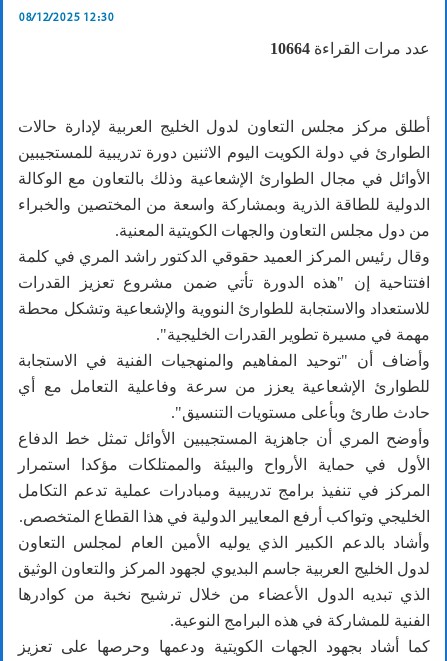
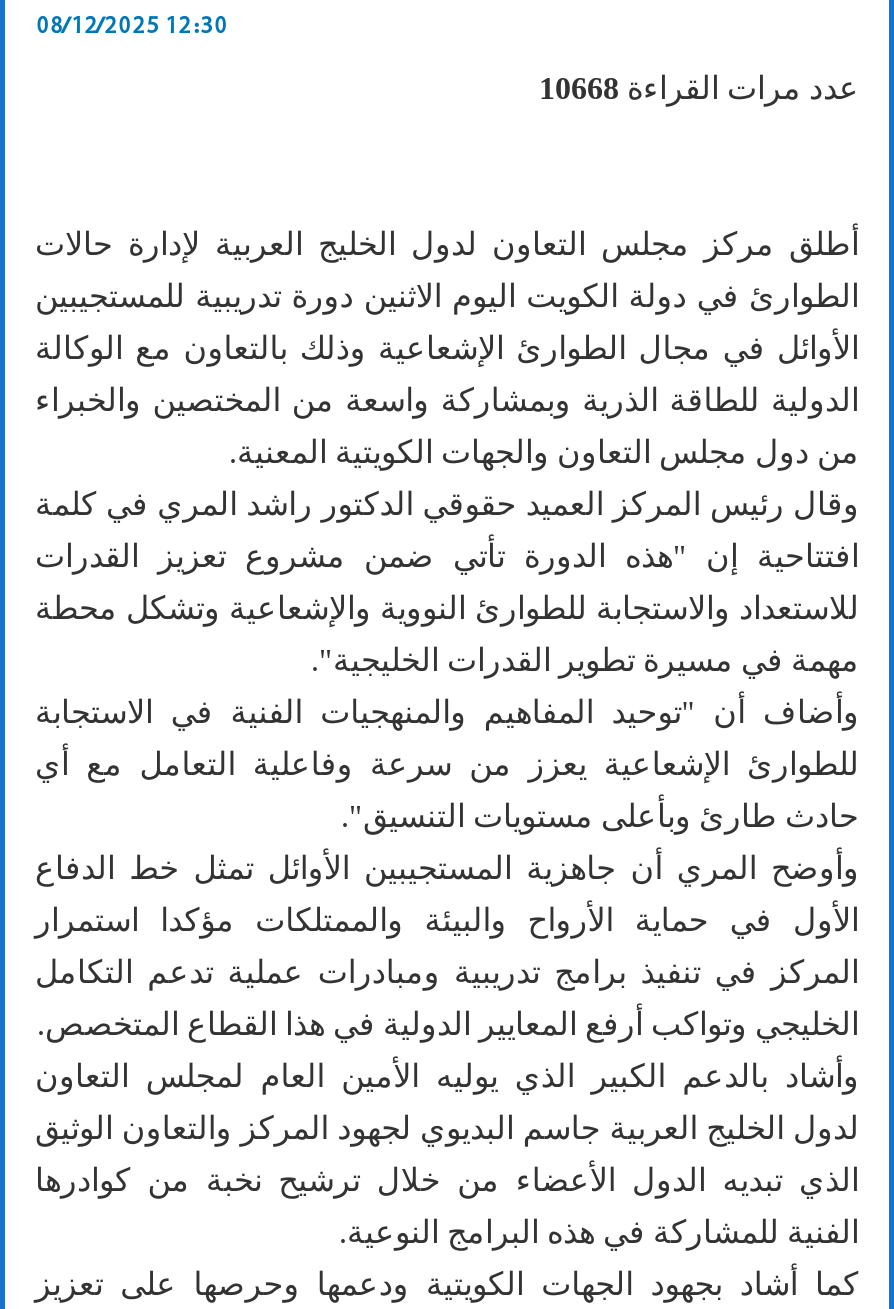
[270,40,430,57] عدد مرات القراءة 10664 -> [539,71,859,105] عدد مرات القراءة 10668

